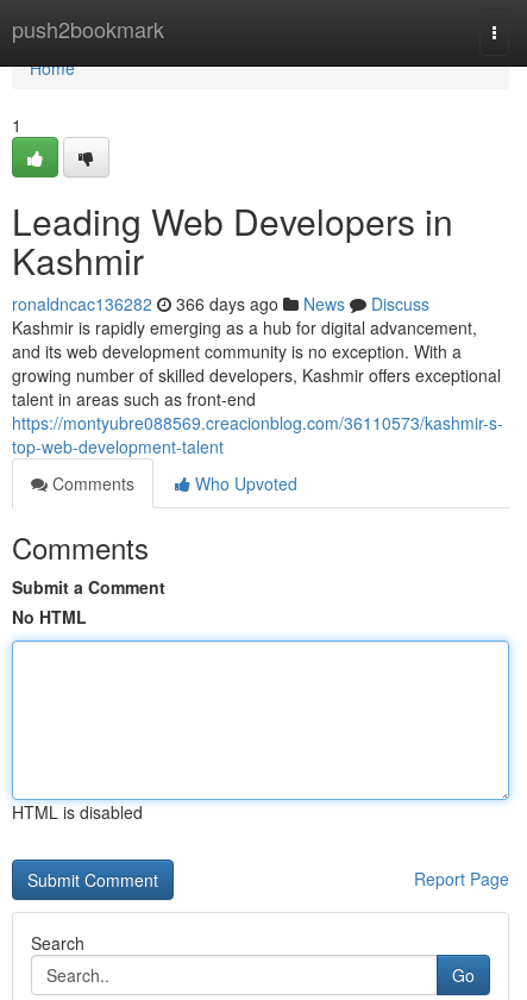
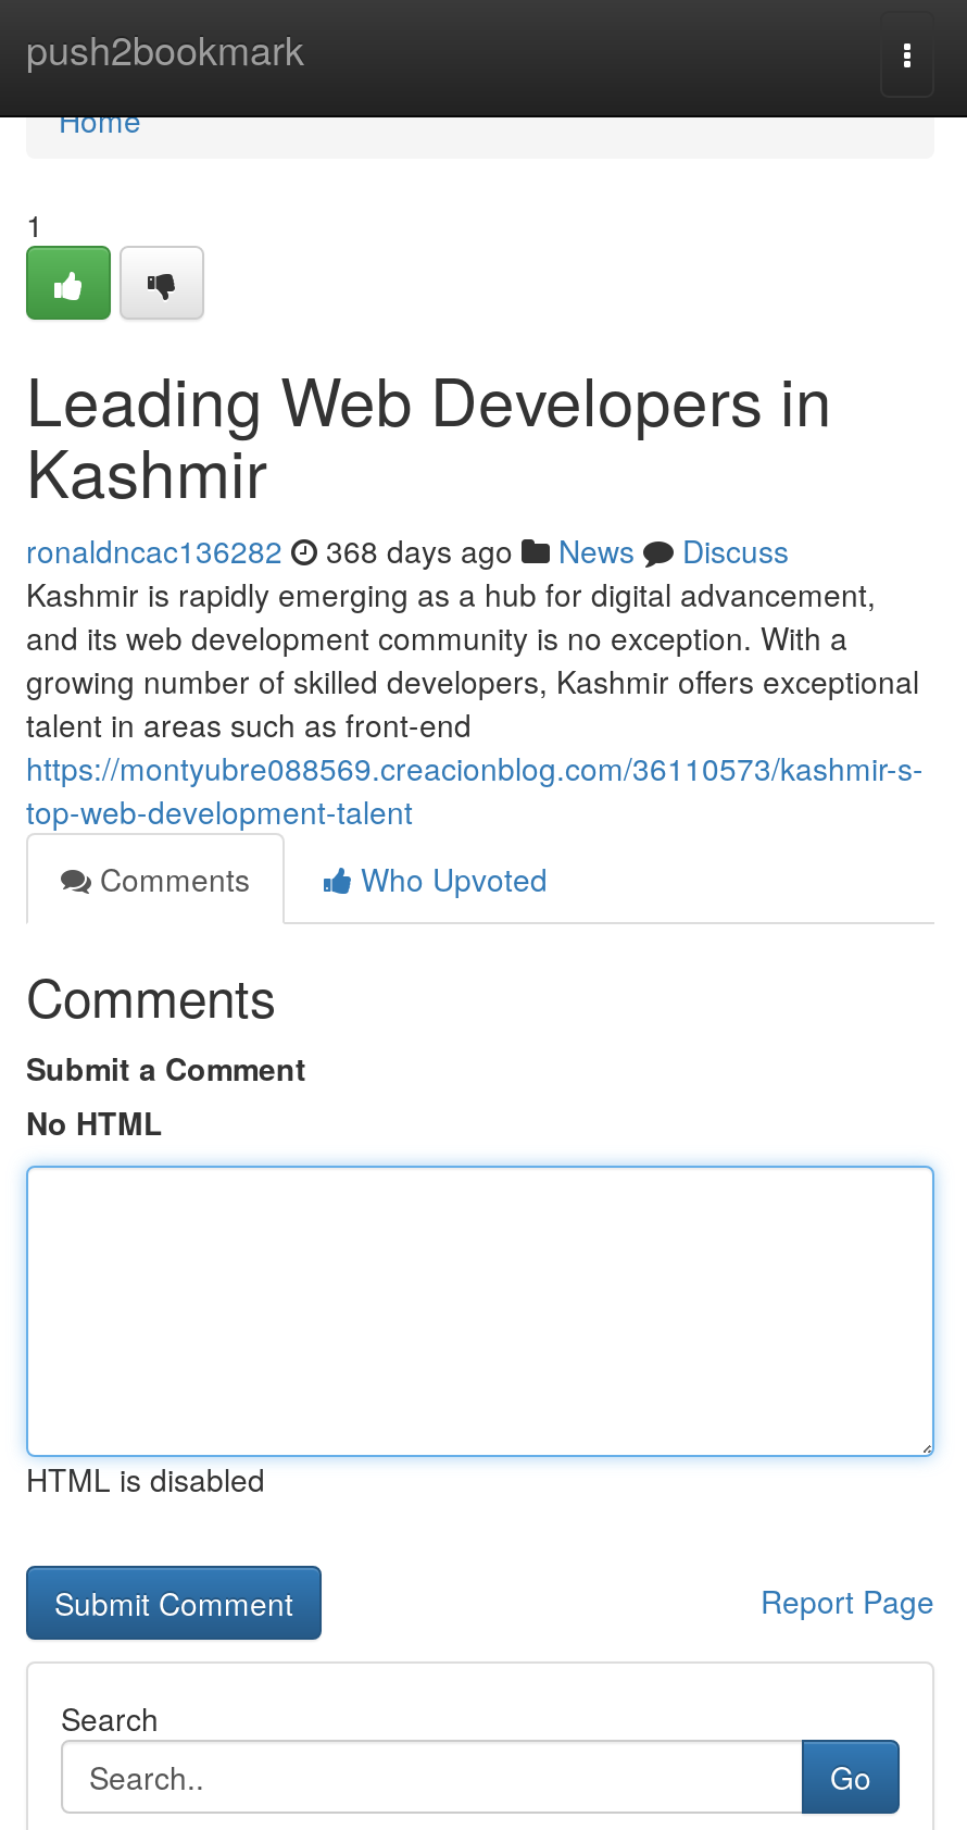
[12,292,429,315] ronaldncac136282 366 days ago News Discuss -> [26,528,789,572] ronaldncac136282 368 days ago News Discuss

